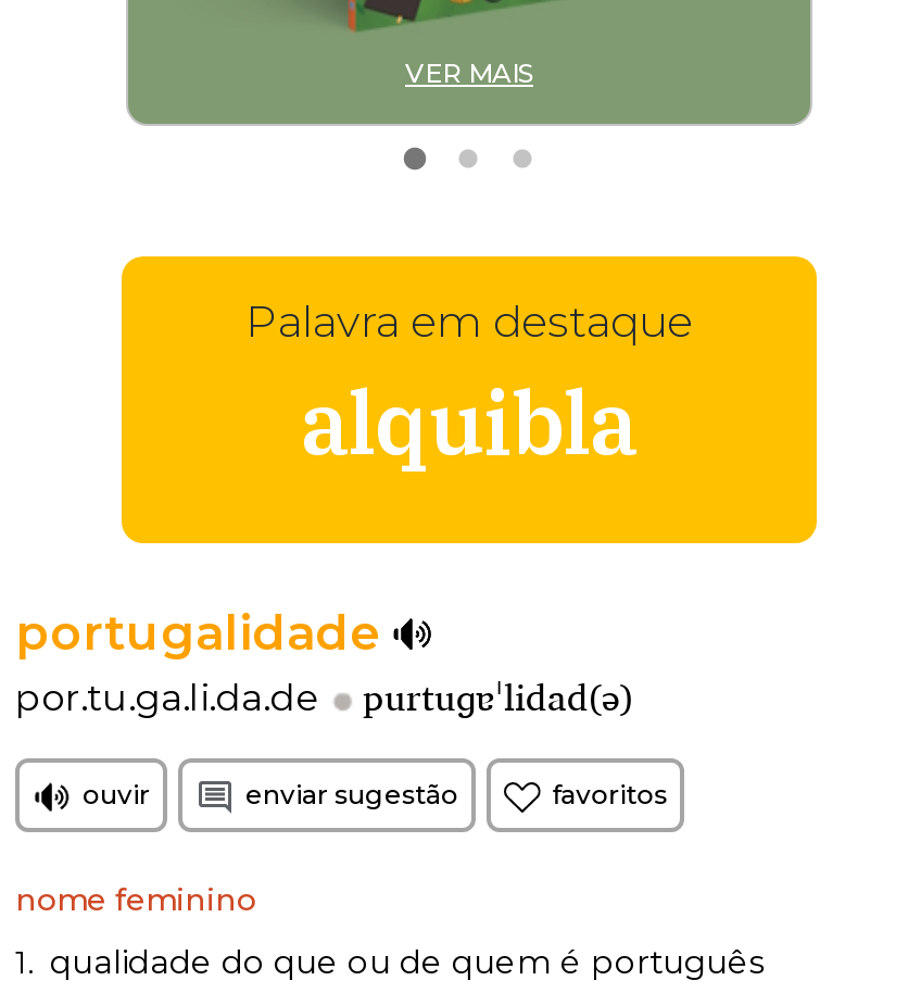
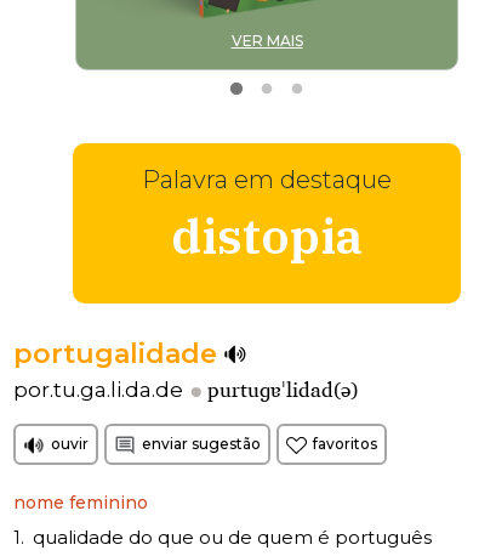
[301,365,638,478] alquibla -> [171,204,363,267] distopia

